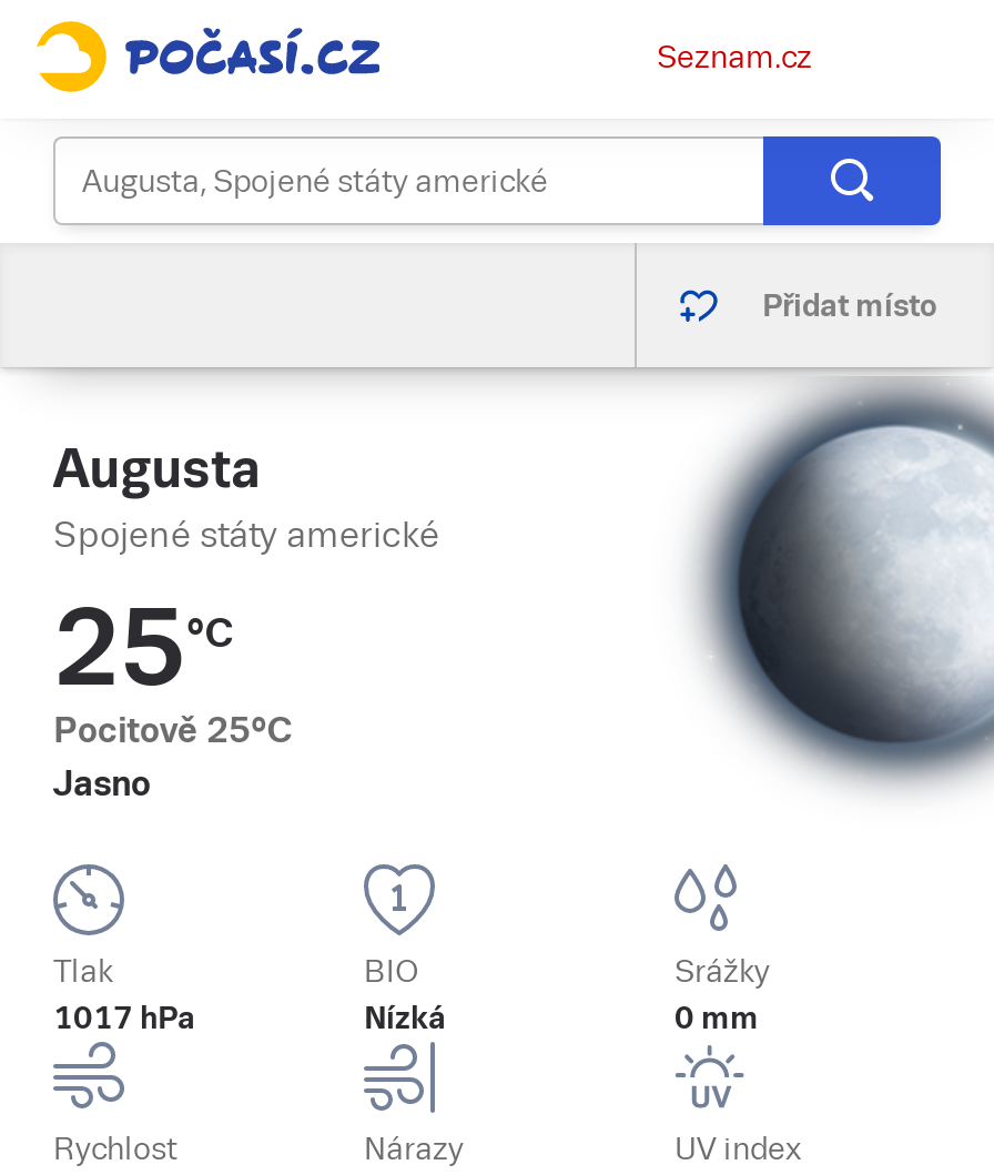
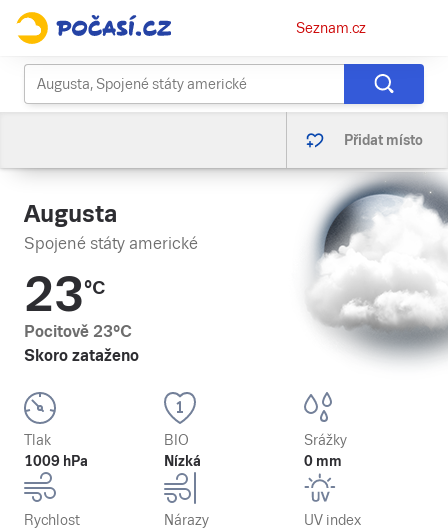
[688,403,987,764] [image] -> [309,185,445,346] [image]
[53,587,293,804] 25°C | Pocitově 25°C | Jasno -> [24,267,139,365] 23°C | Pocitově 23°C | Skoro zataženo
[53,1000,195,1035] 1017 hPa -> [24,453,88,469] 1009 hPa

